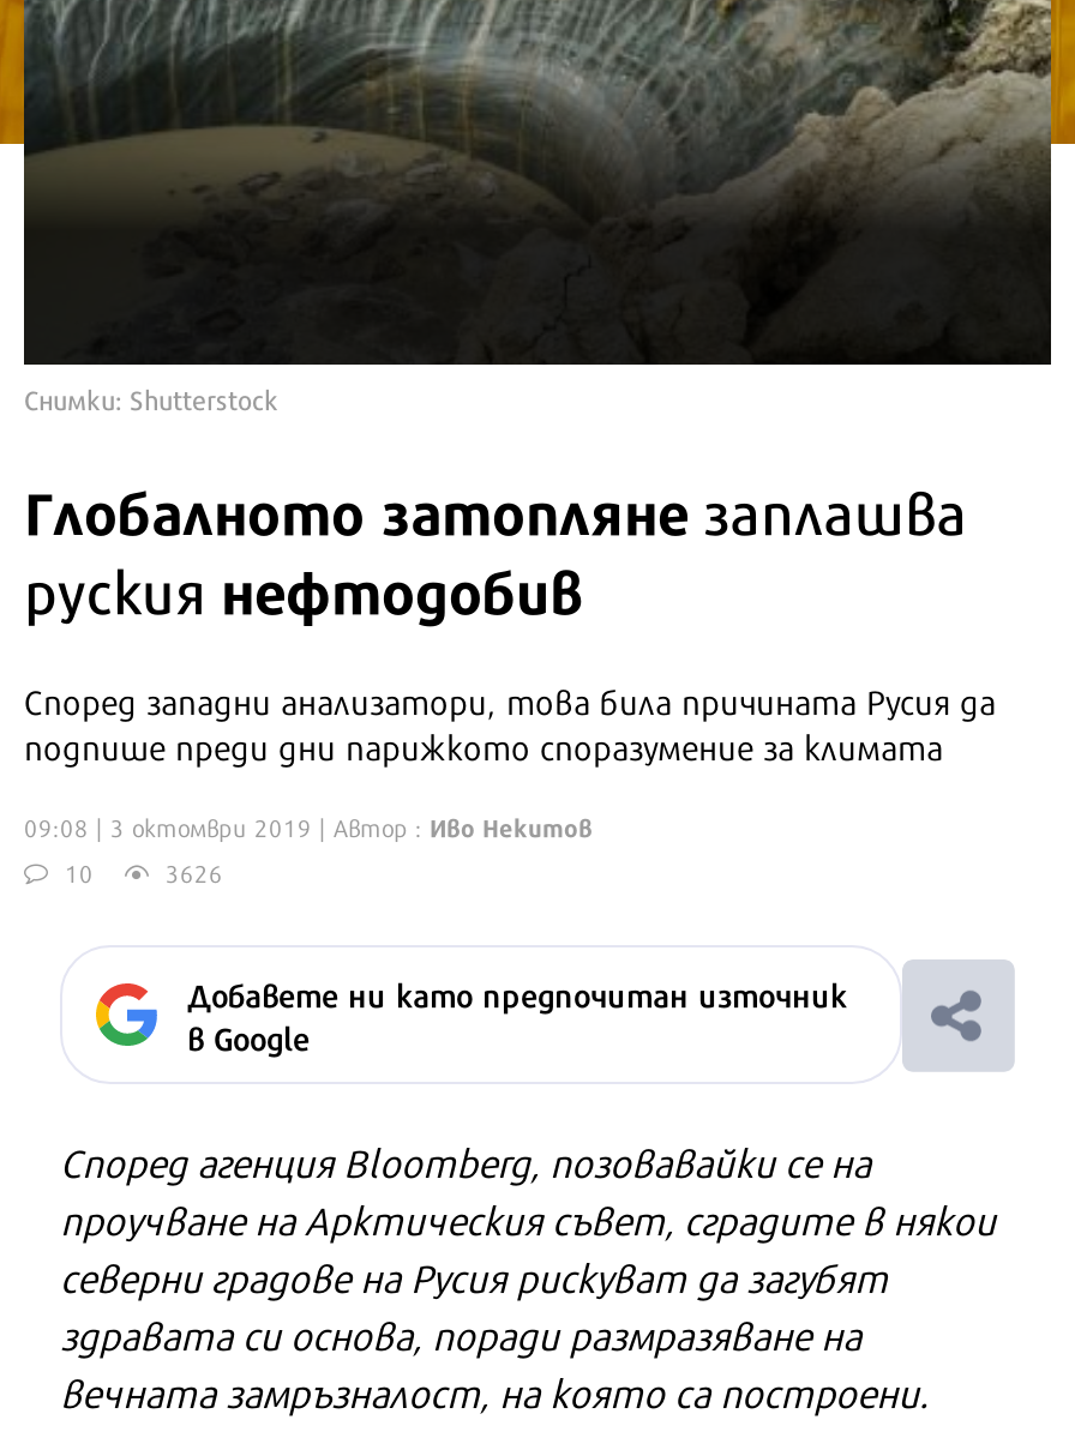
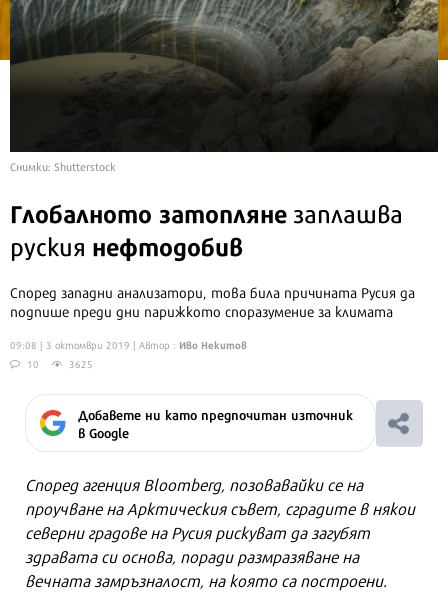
[58,854,223,890] 10 3626 -> [24,356,93,371] 10 3625

